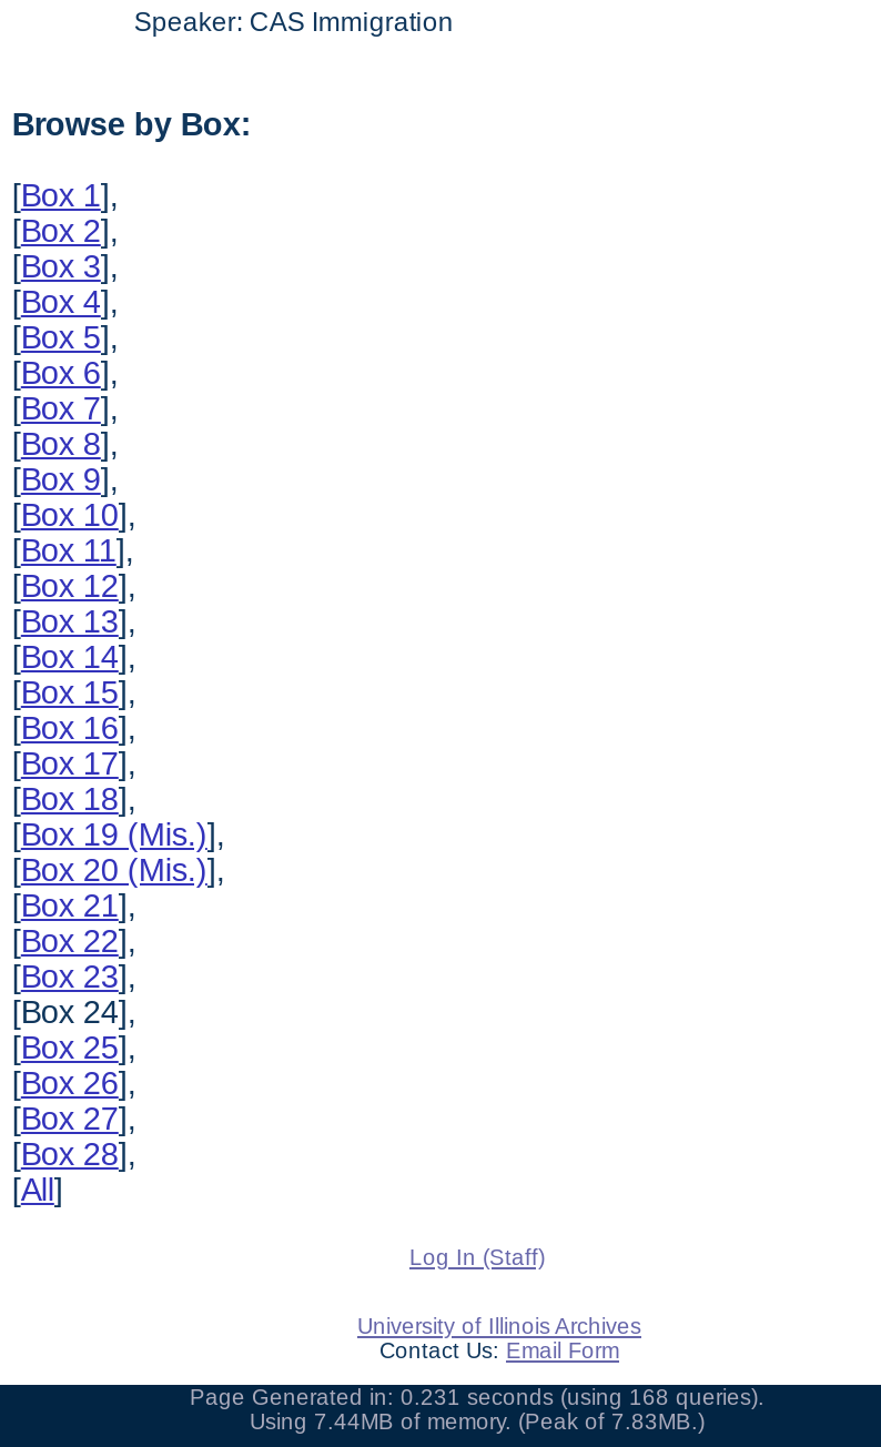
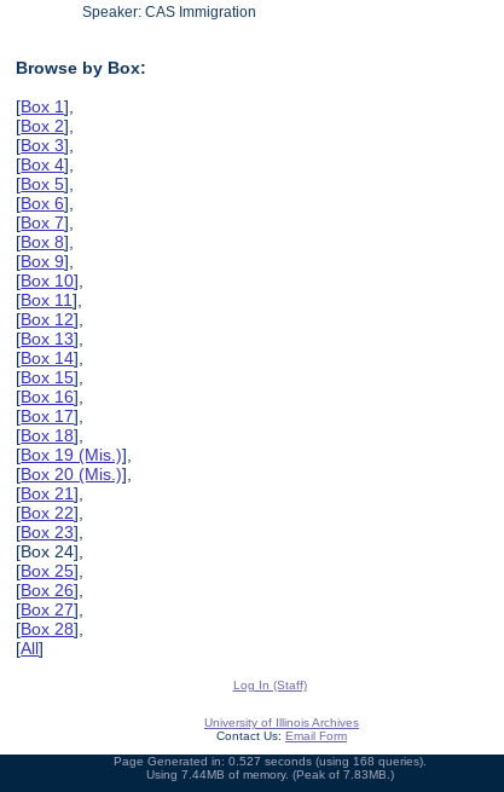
[190,1385,764,1409] Page Generated in: 0.231 seconds (using 168 queries). -> [113,755,426,768] Page Generated in: 0.527 seconds (using 168 queries).

